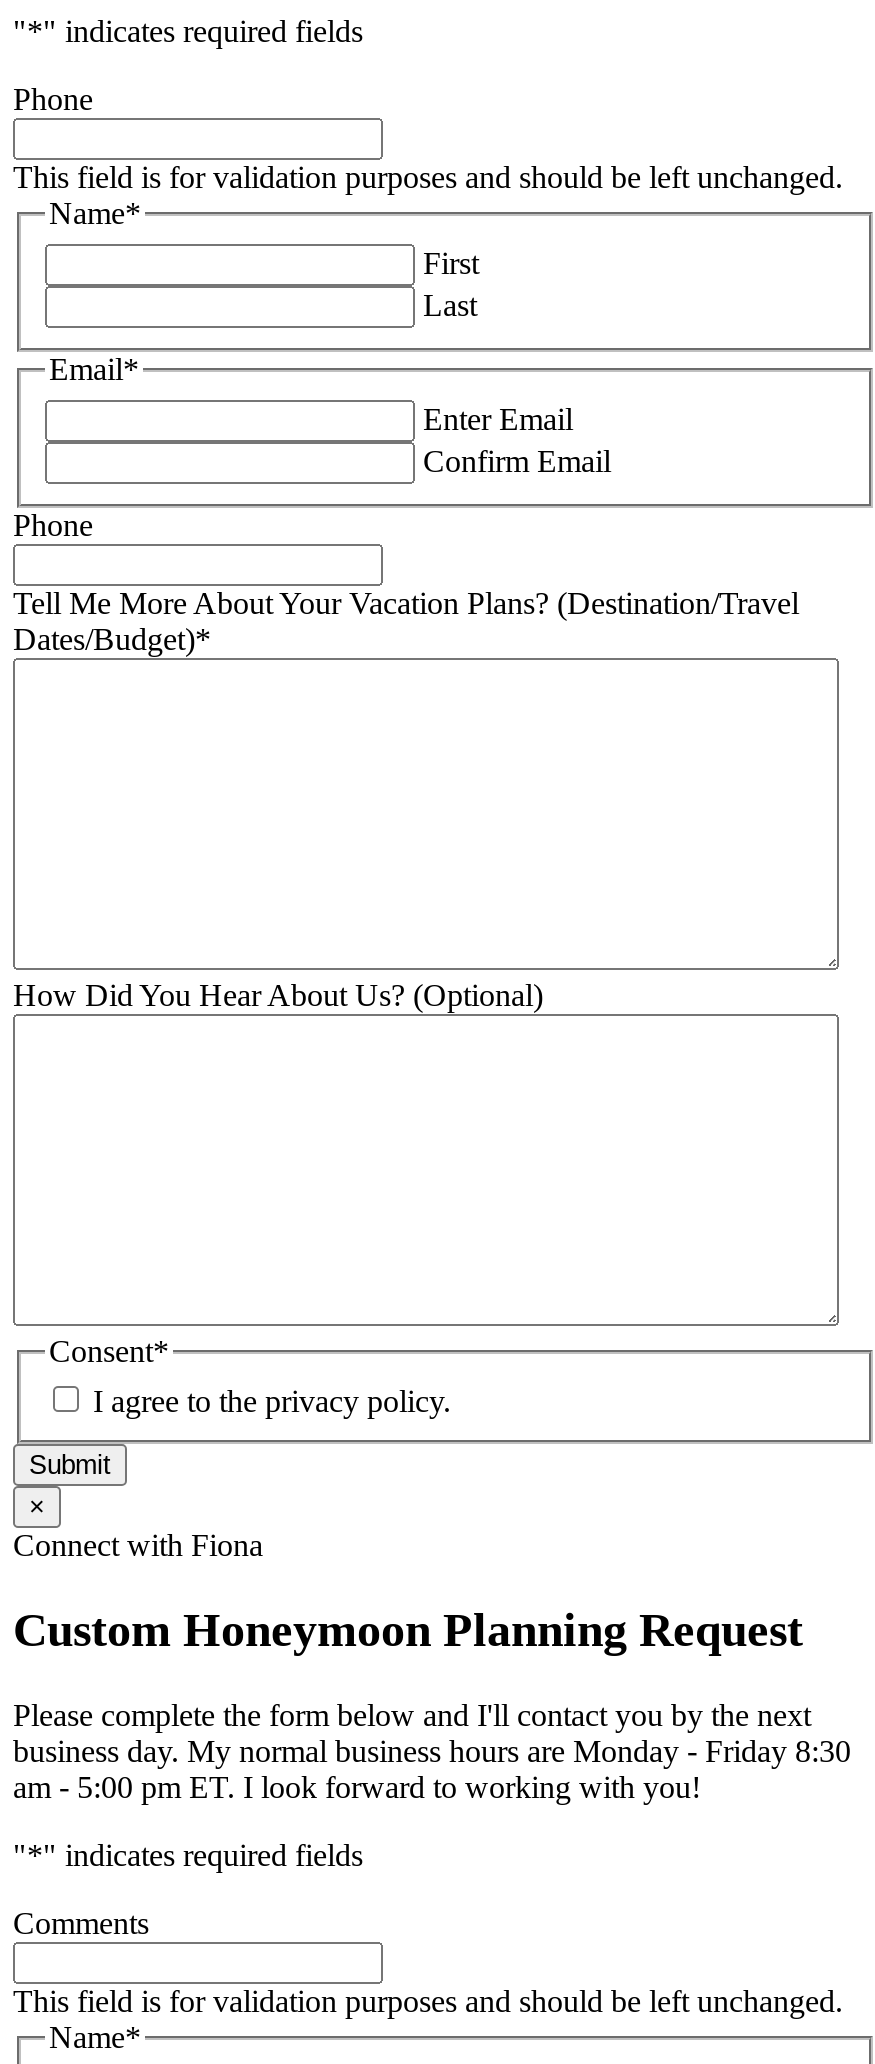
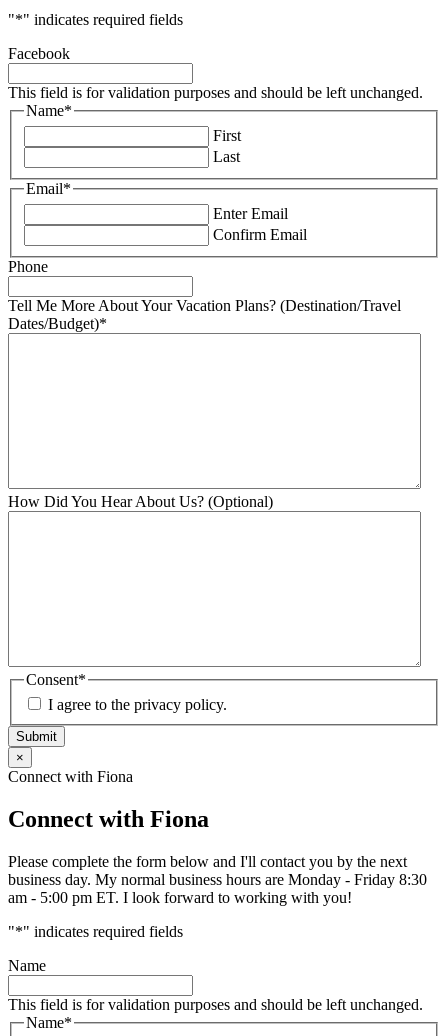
[13,83,93,117] Phone -> [8,45,70,62] Facebook
[13,1604,803,1656] Custom Honeymoon Planning Request -> [8,806,209,832] Connect with Fiona
[13,1906,149,1940] Comments -> [8,957,46,974] Name

